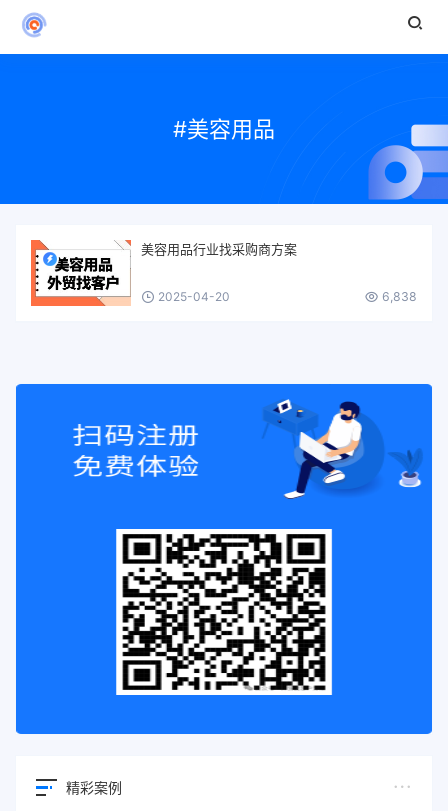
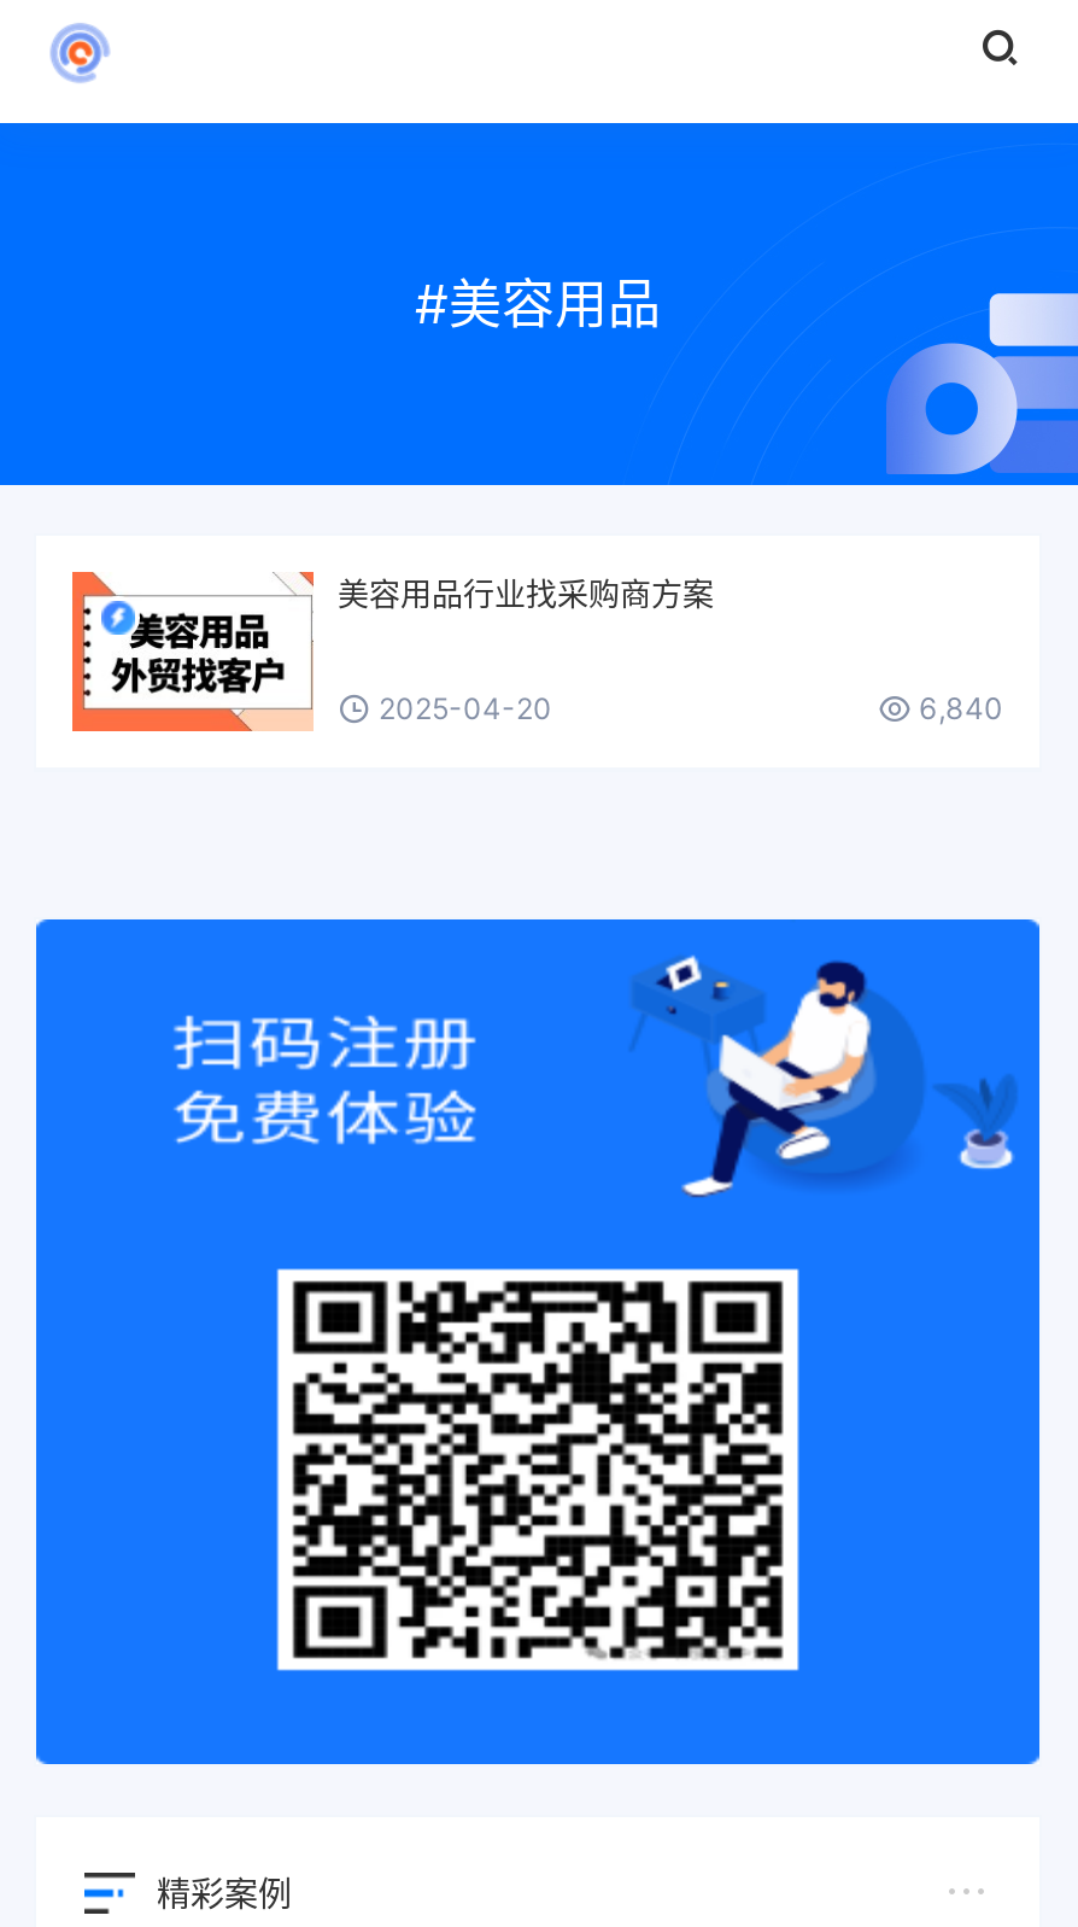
[382,289,417,304] 6,838 -> [919,690,1003,726] 6,840

